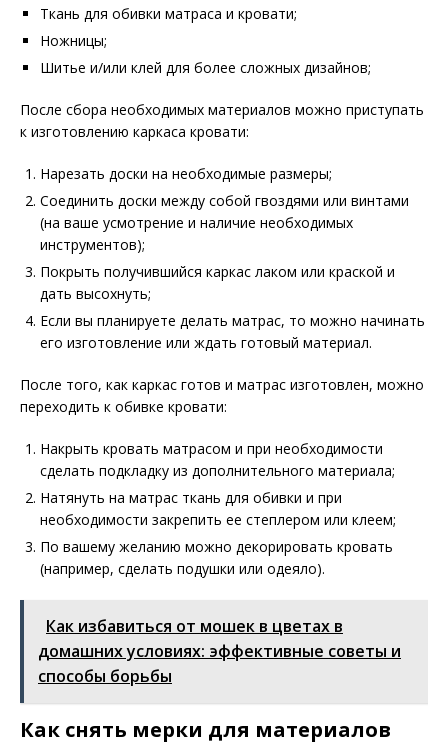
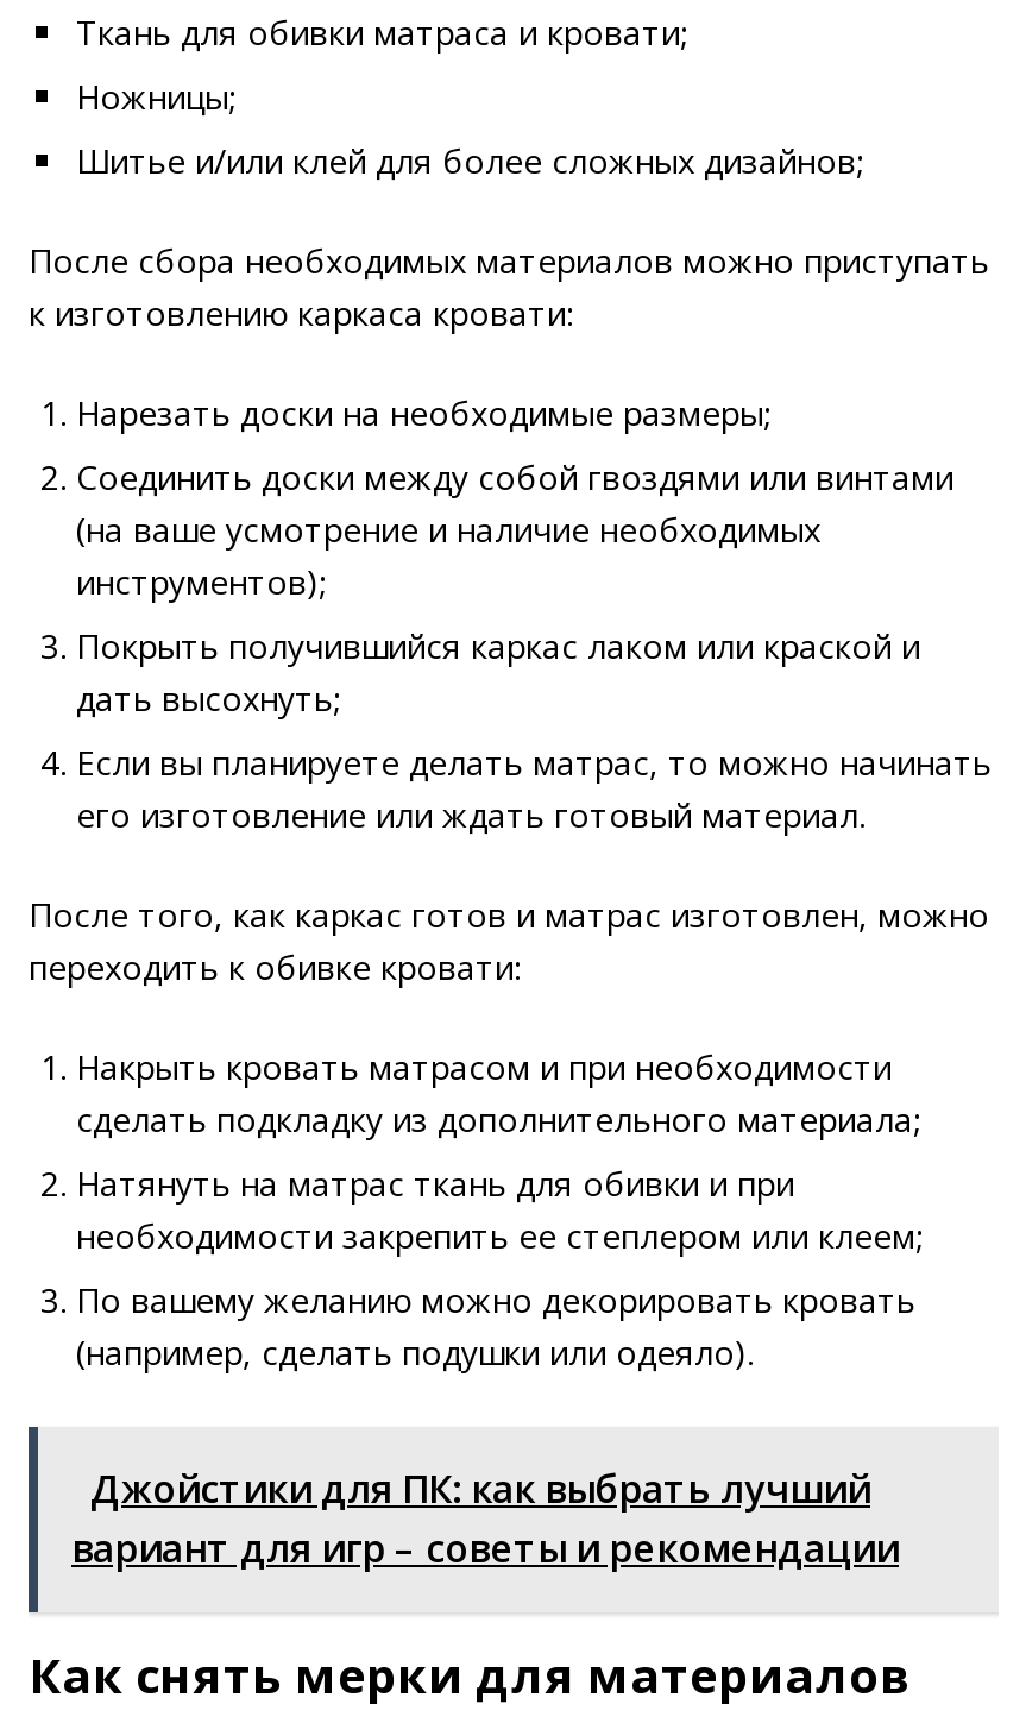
[38,615,401,687] Как избавиться от мошек в цветах в | домашних условиях: эффективные советы и | способы борьбы -> [71,1463,899,1575] Джойстики для ПК: как выбрать лучший | вариант для игр – советы и рекомендации

